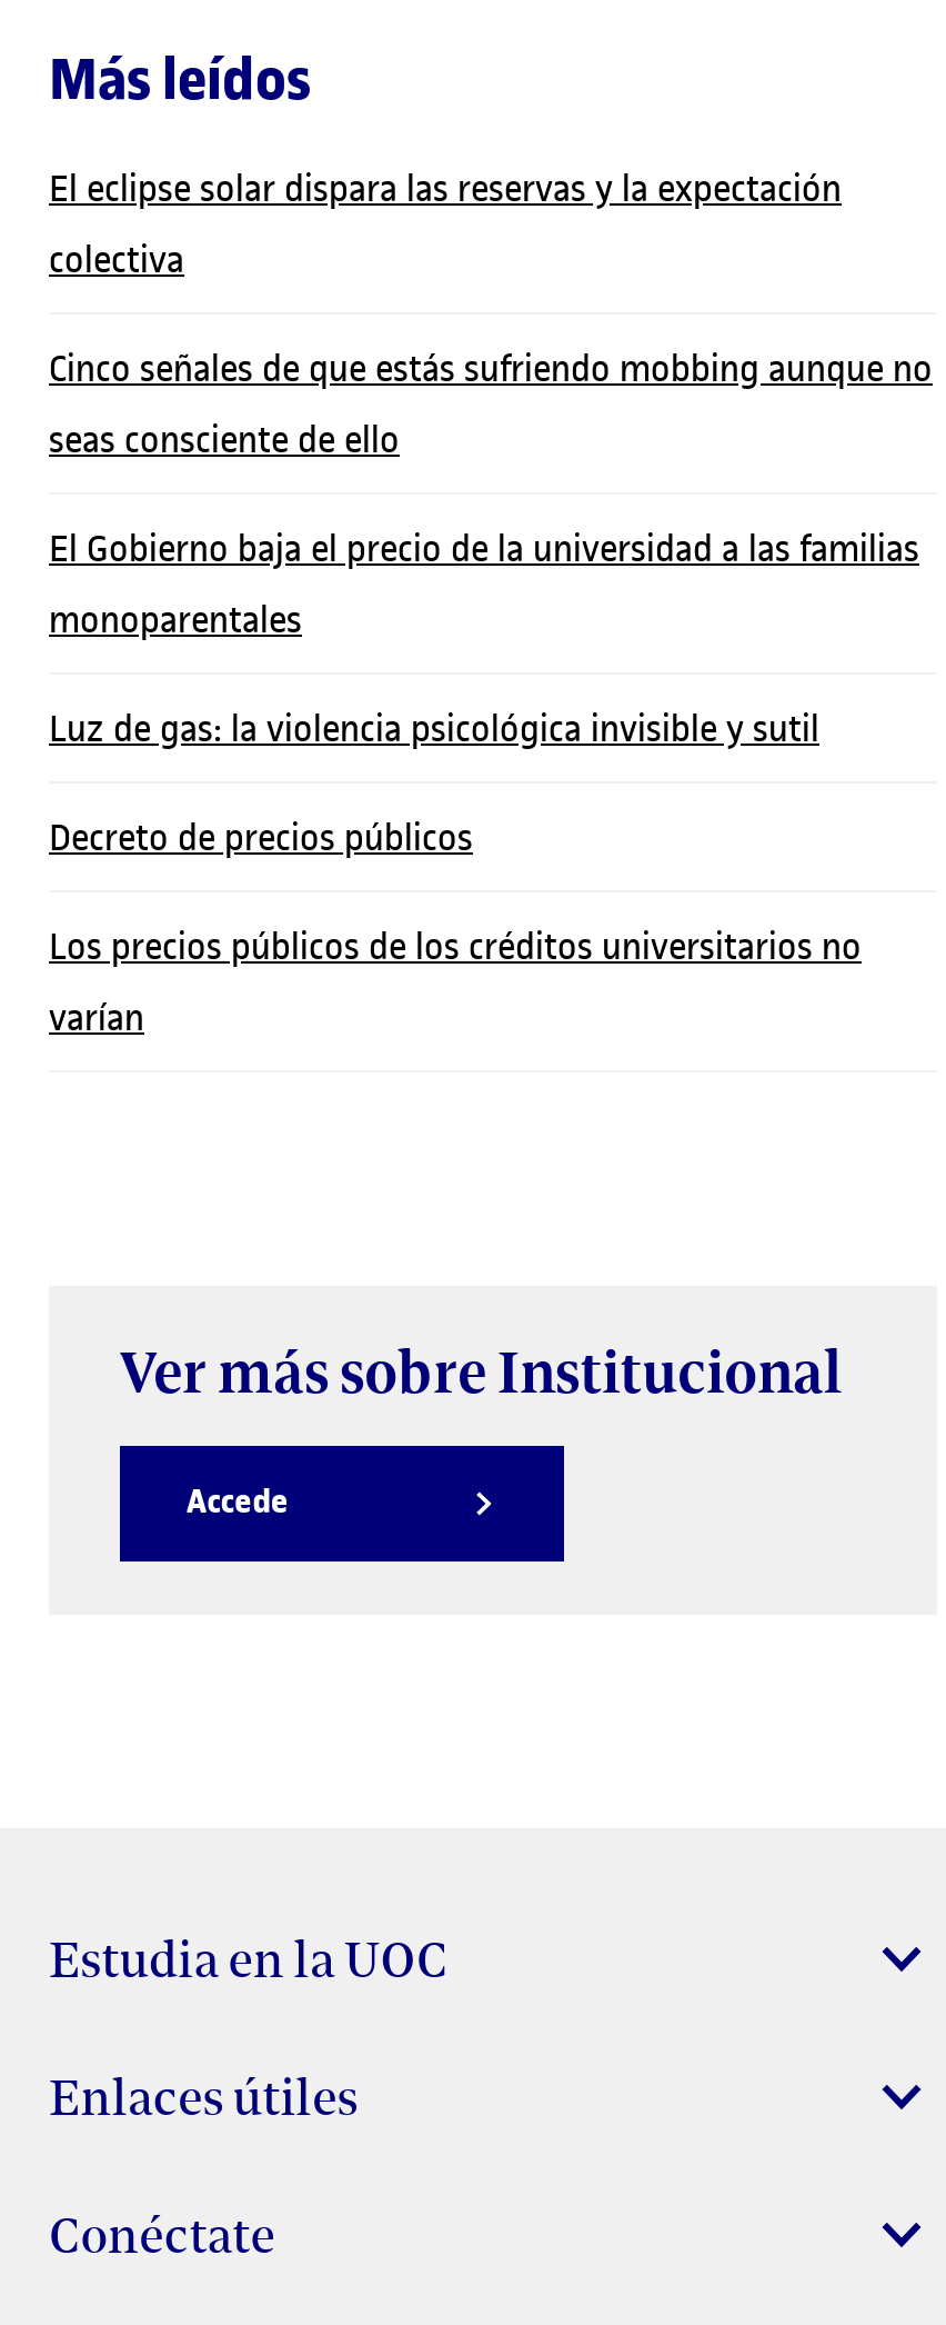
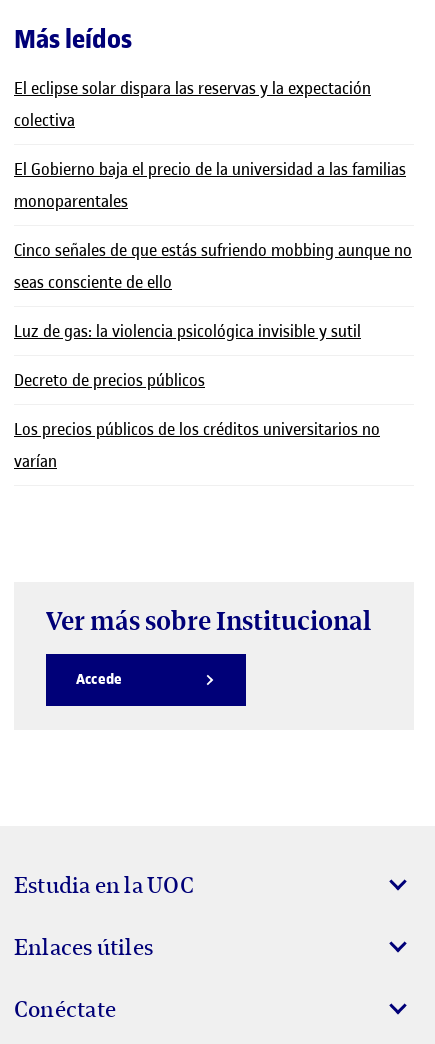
moved [49,342,933,462] -> [14,238,412,292]: Cinco señales de que estás sufriendo mobbing aunque no | seas consciente de ello
moved [49,522,919,642] -> [14,157,406,211]: El Gobierno baja el precio de la universidad a las familias | monoparentales

